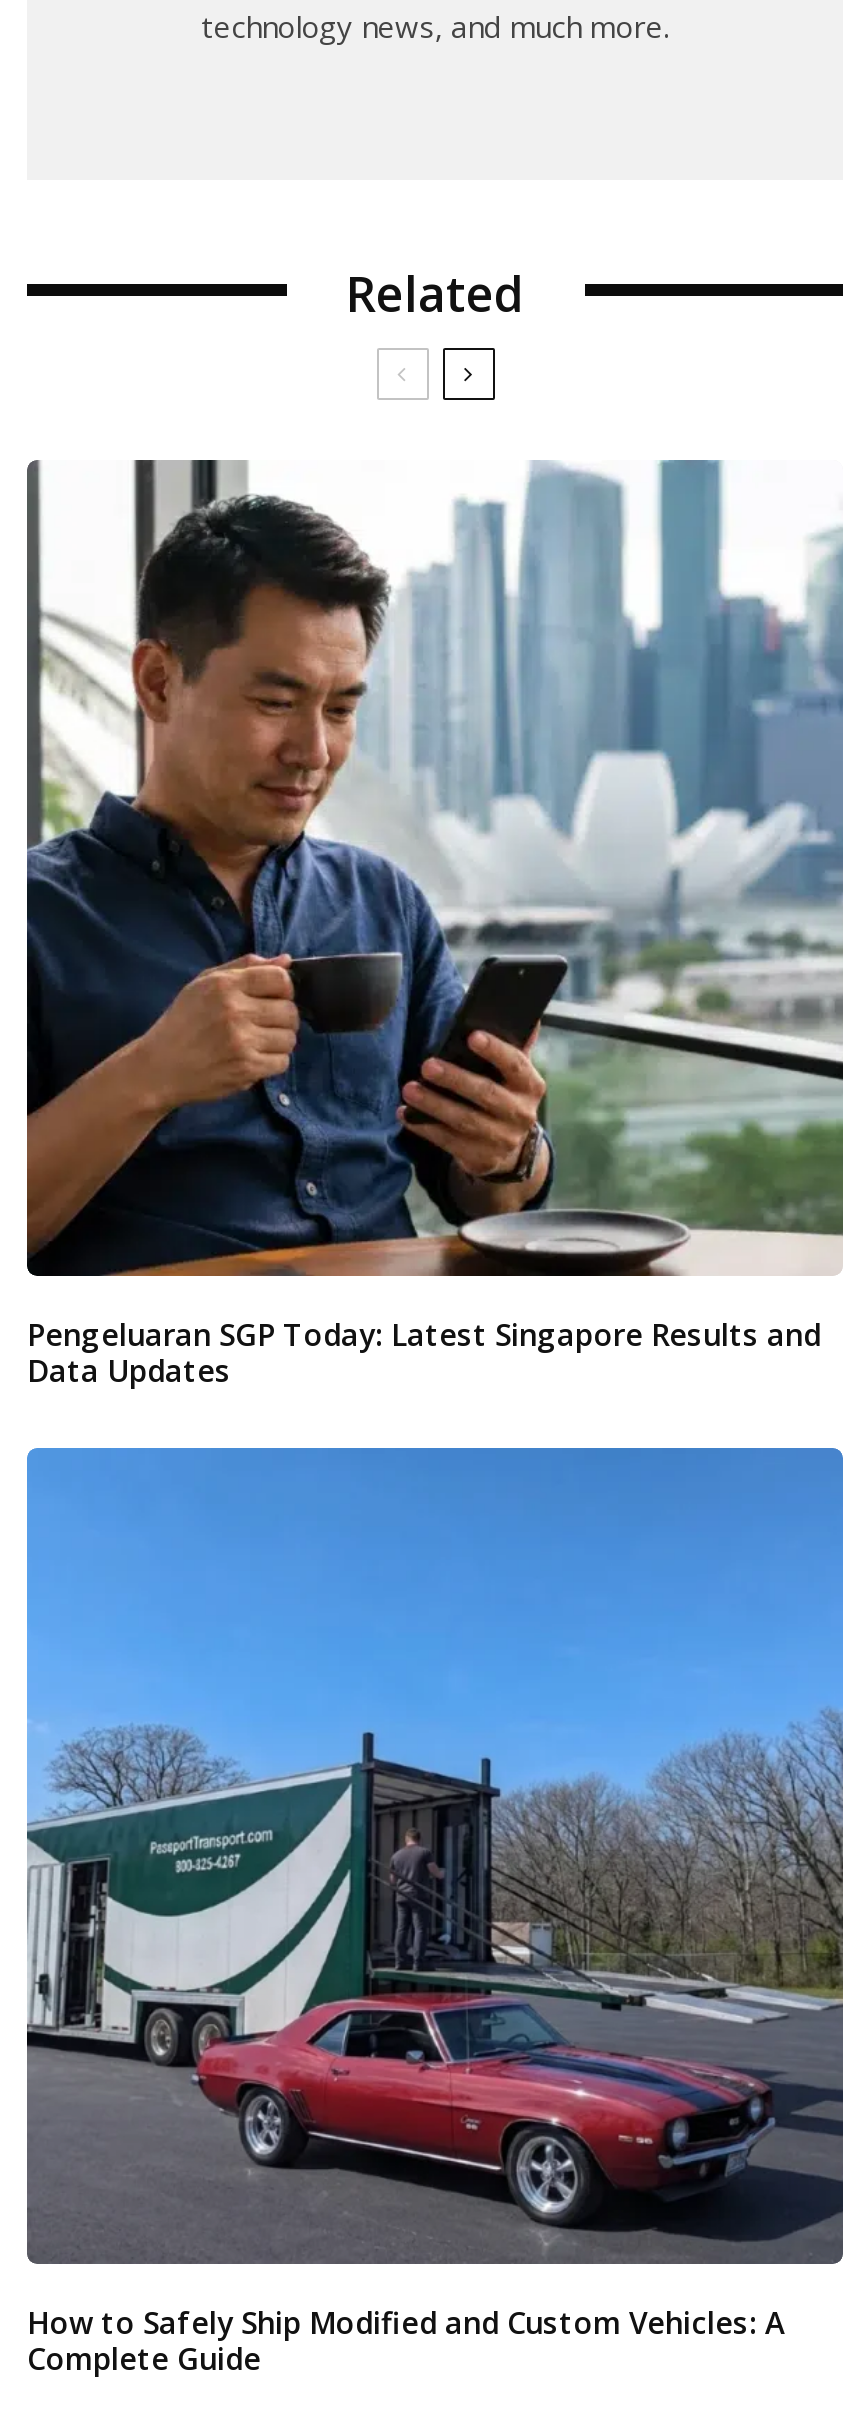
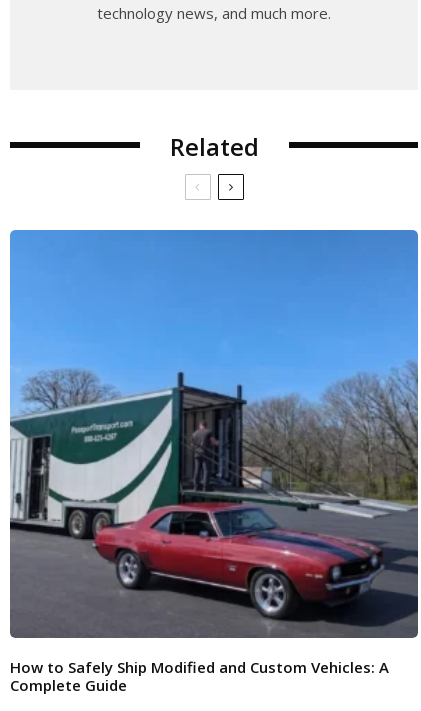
[25,458,843,1389] [image] | Pengeluaran SGP Today: Latest Singapore Results and | Data Updates -> none

